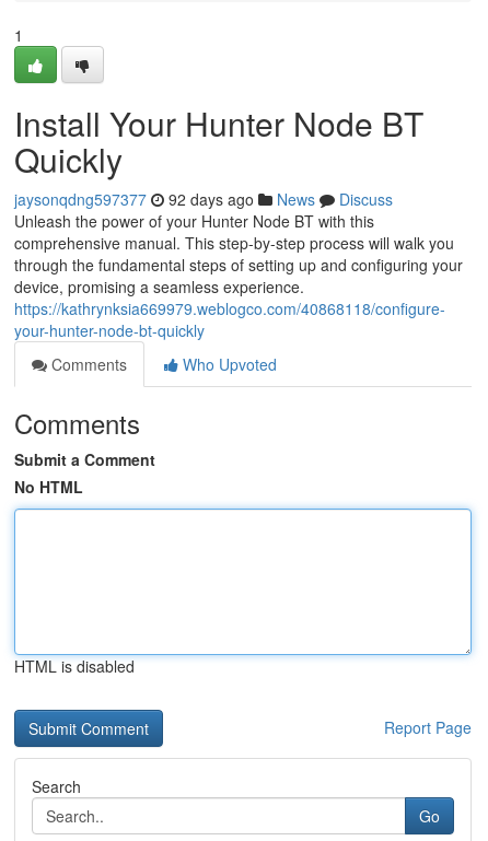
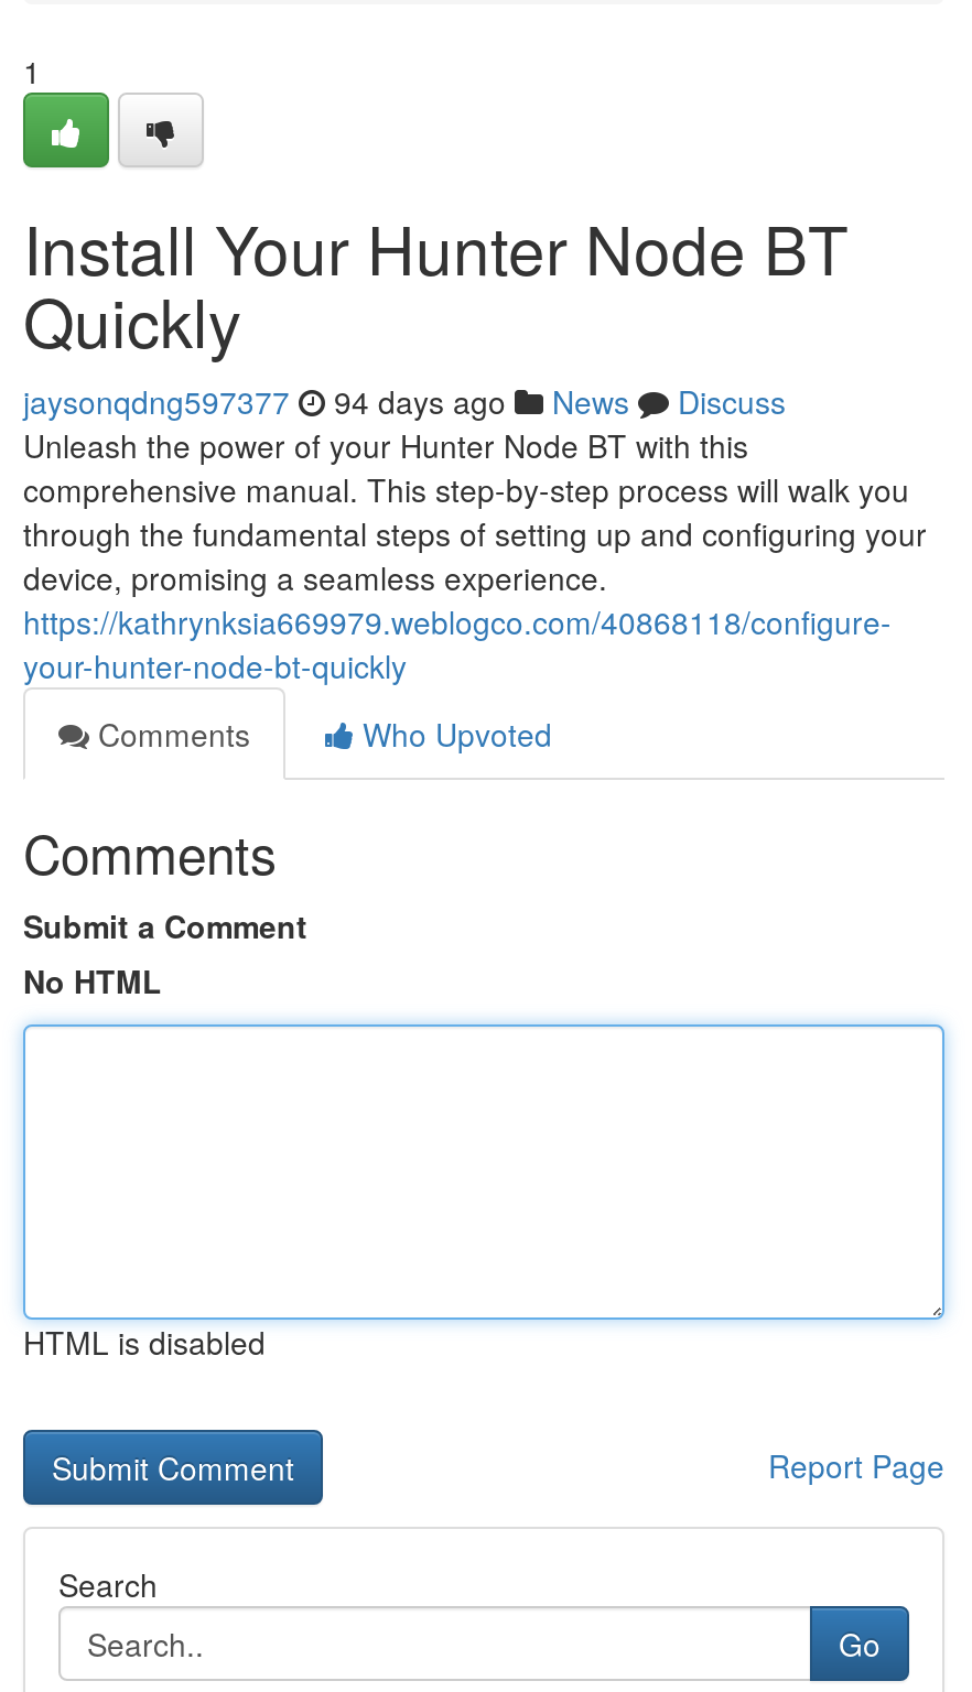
[14,188,393,210] jaysonqdng597377 92 days ago News Discuss -> [23,379,786,423] jaysonqdng597377 94 days ago News Discuss

